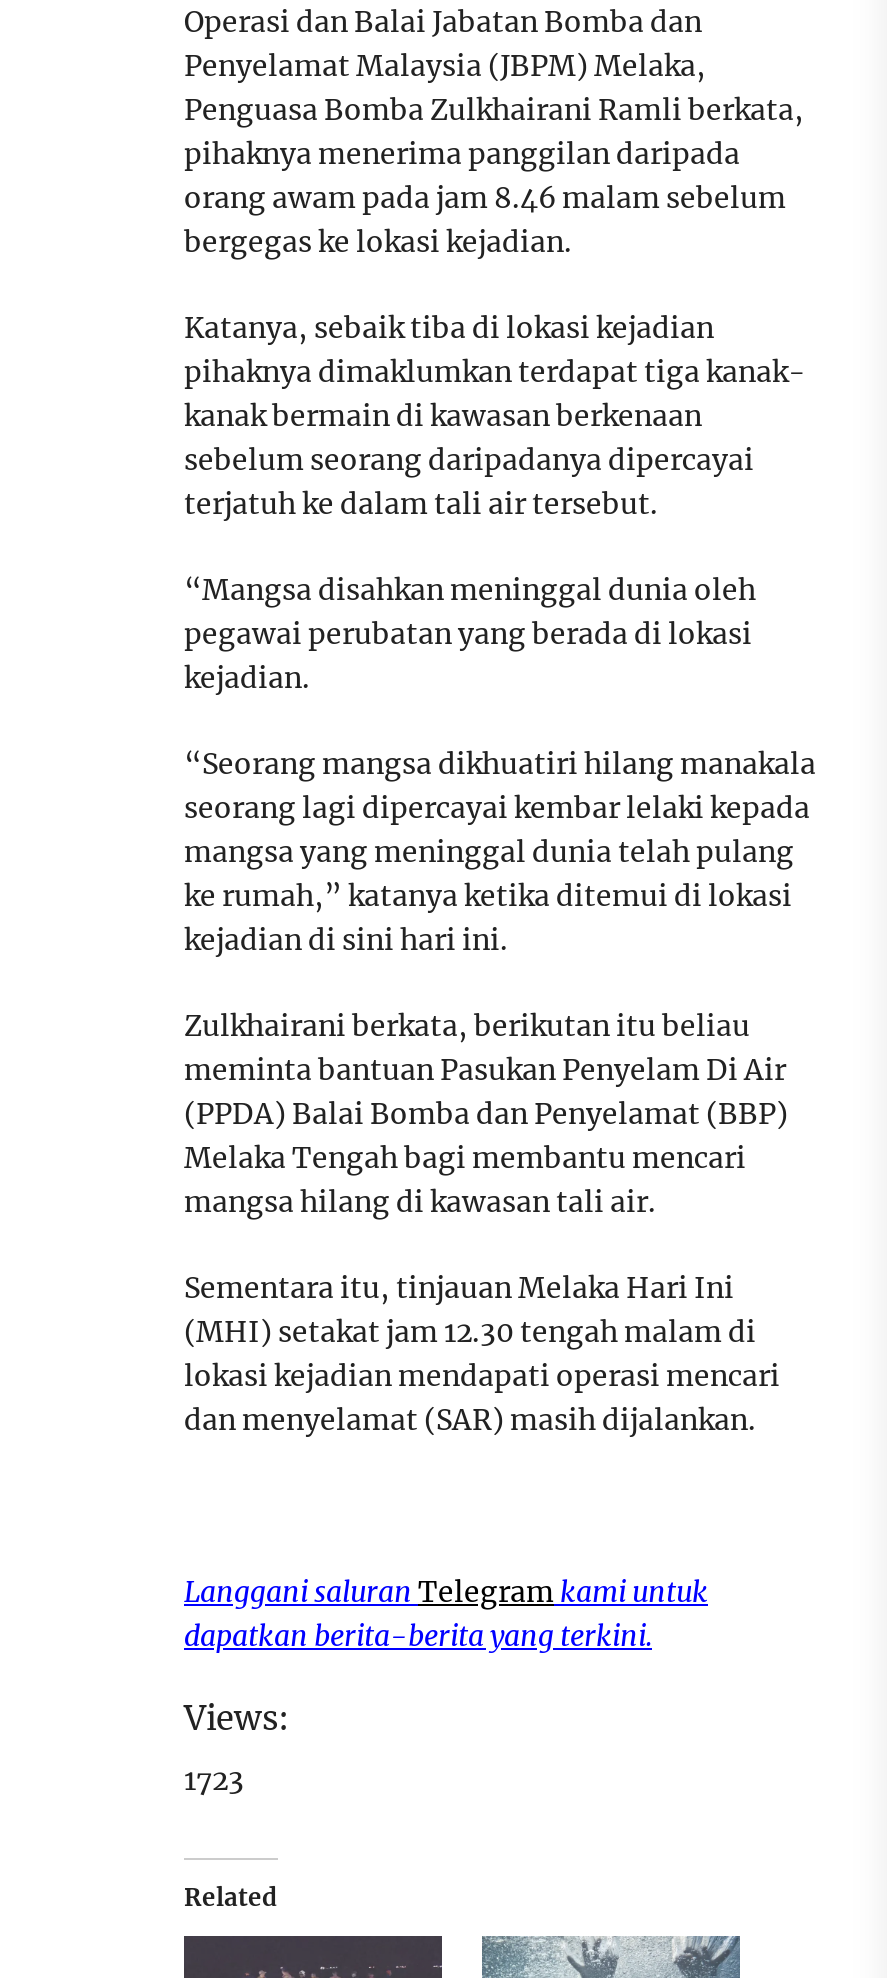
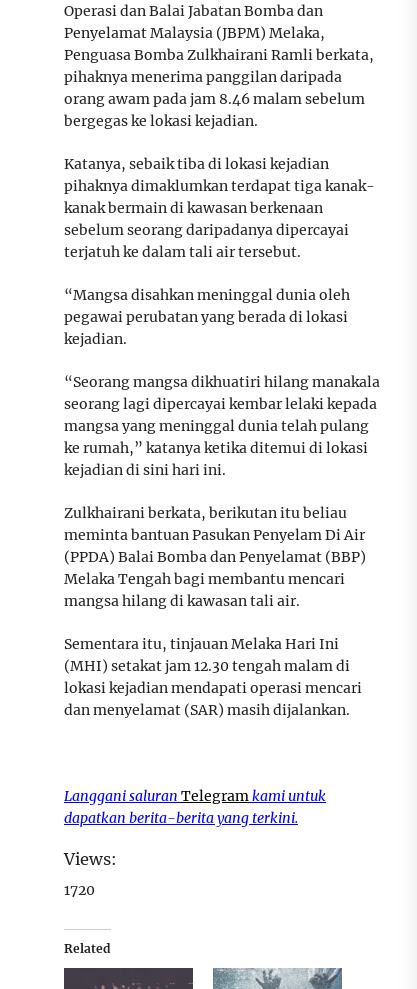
[184,1762,244,1798] 1723 -> [64,881,95,899] 1720

